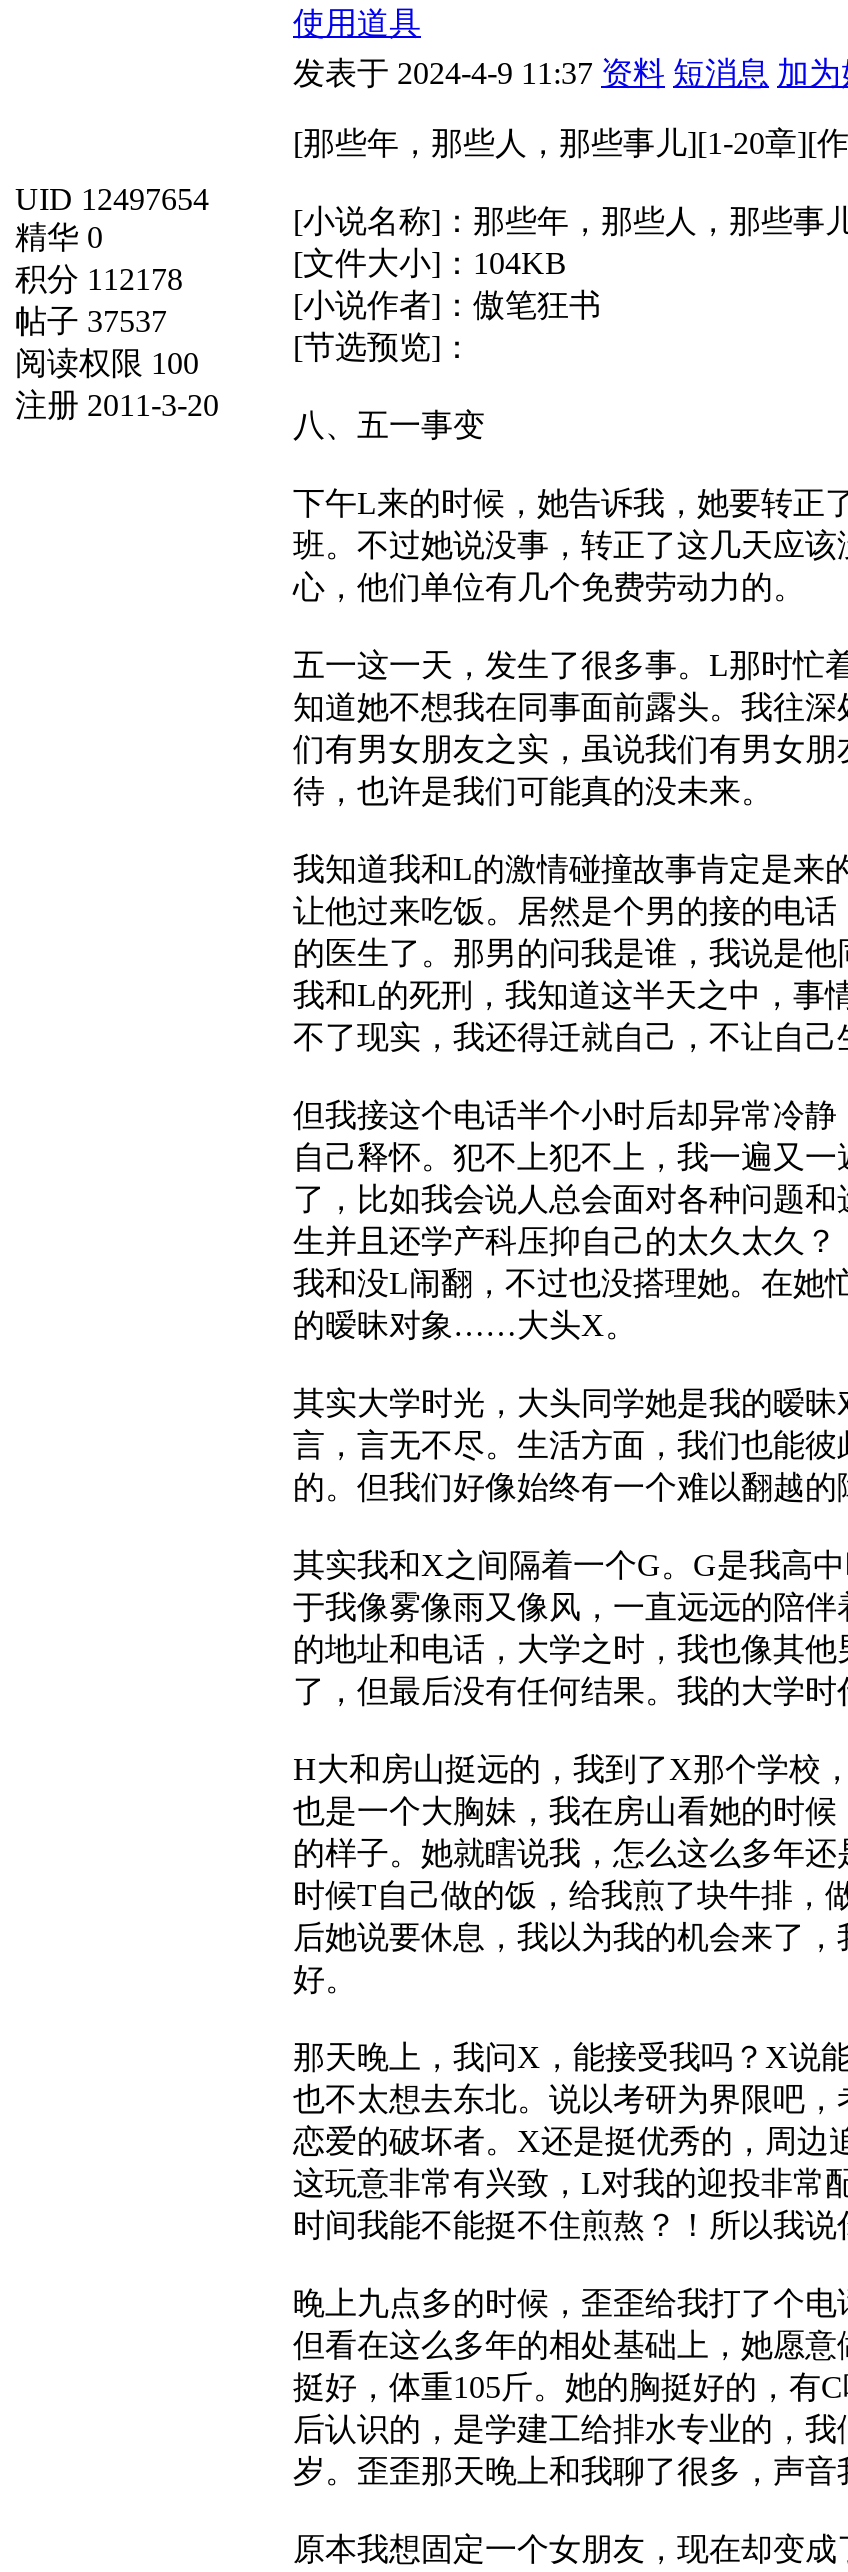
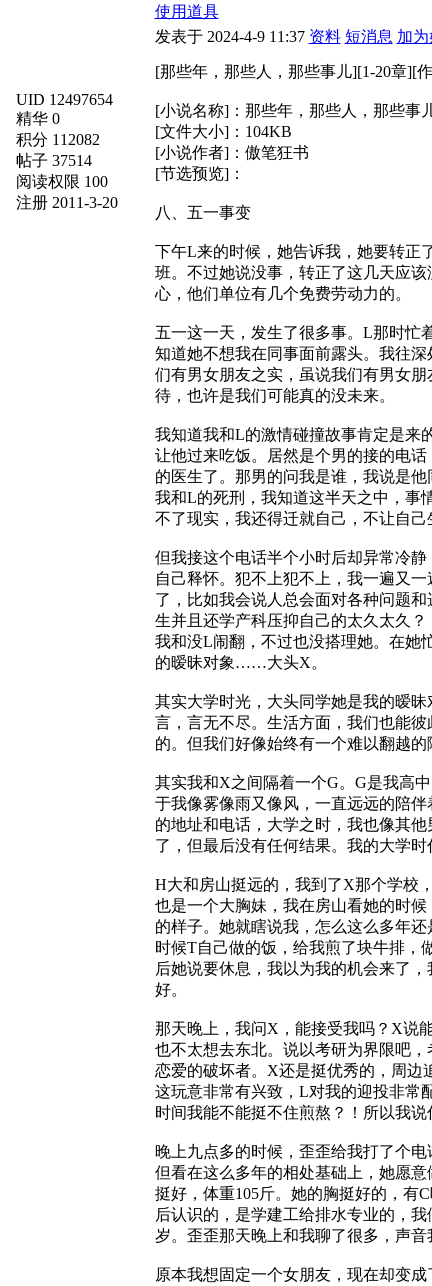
[15,262,183,296] 积分 112178 -> [15,131,99,148] 积分 112082
[15,304,167,338] 帖子 37537 -> [15,152,91,169] 帖子 37514

